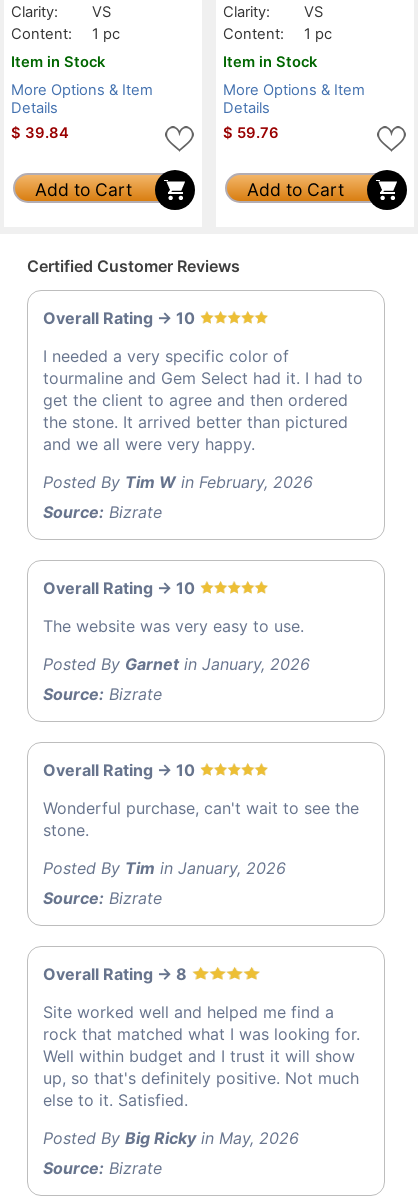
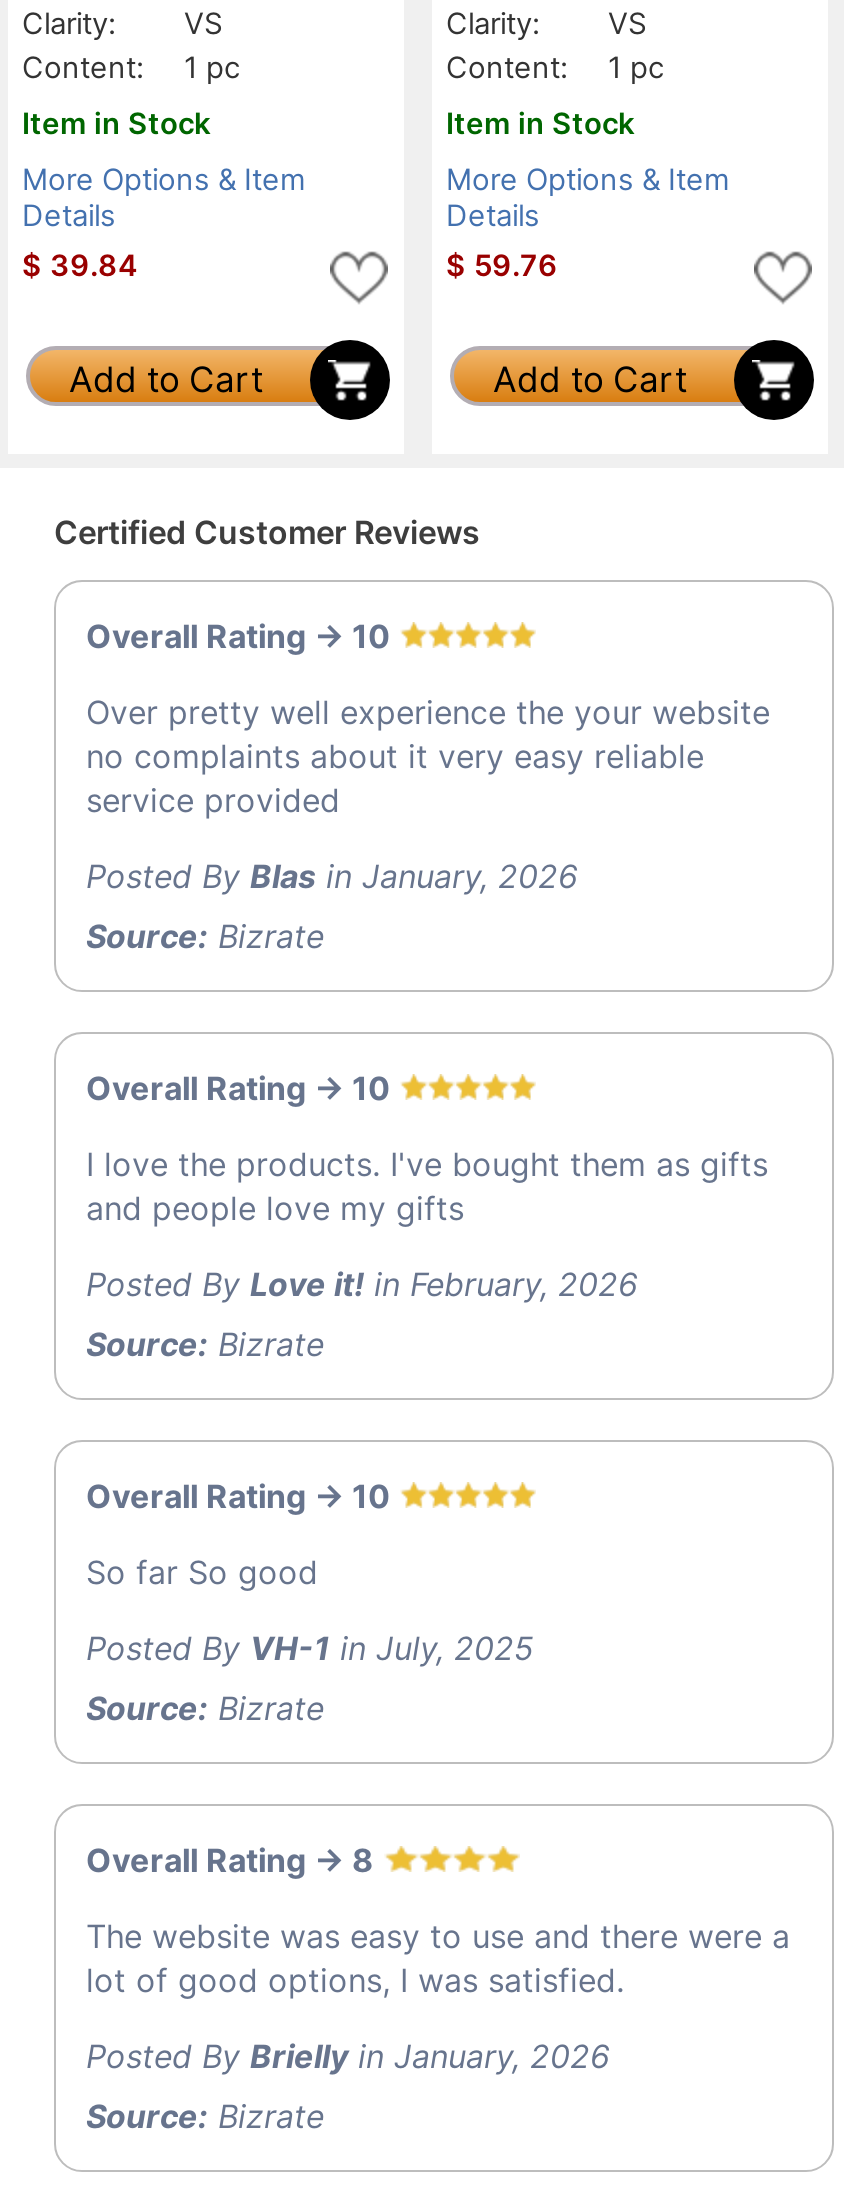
[43,345,363,453] I needed a very specific color of | tourmaline and Gem Select had it. I had to | get the client to agree and then ordered | the stone. It arrived better than pictured | and we all were very happy. -> [86,691,770,819] Over pretty well experience the your website | no complaints about it very easy reliable | service provided
[43,471,313,491] Posted By Tim W in February, 2026 -> [86,855,578,895] Posted By Blas in January, 2026
[43,615,304,635] The website was very easy to use. -> [86,1143,768,1227] I love the products. I've bought them as gifts | and people love my gifts
[43,653,310,673] Posted By Garnet in January, 2026 -> [86,1263,638,1303] Posted By Love it! in February, 2026
[43,797,359,839] Wonderful purchase, can't wait to see the | stone. -> [86,1551,318,1591] So far So good
[43,857,286,877] Posted By Tim in January, 2026 -> [86,1627,534,1667] Posted By VH-1 in July, 2025
[43,1001,360,1109] Site worked well and helped me find a | rock that matched what I was looking for. | Well within budget and I trust it will show | up, so that's definitely positive. Not much | else to it. Satisfied. -> [86,1915,790,1999] The website was easy to use and there were a | lot of good options, I was satisfied.
[43,1127,299,1147] Posted By Big Ricky in May, 2026 -> [86,2035,610,2075] Posted By Brielly in January, 2026

